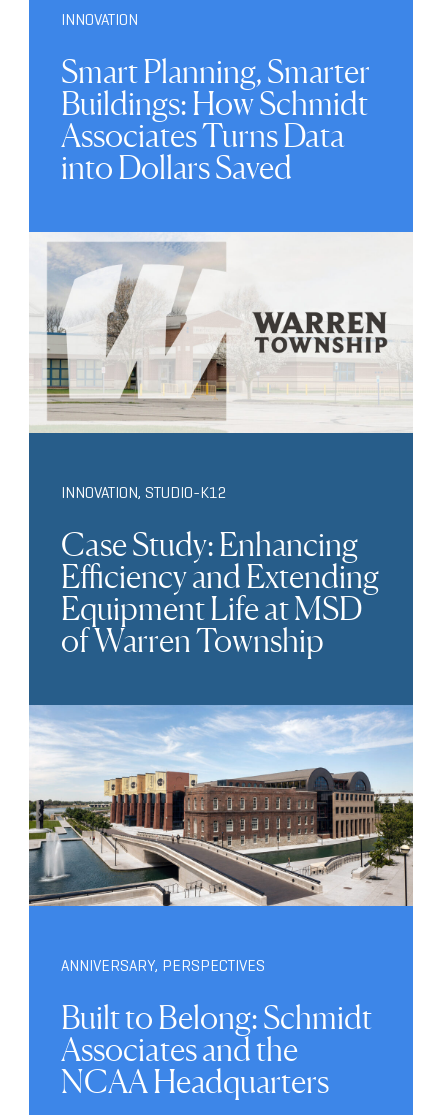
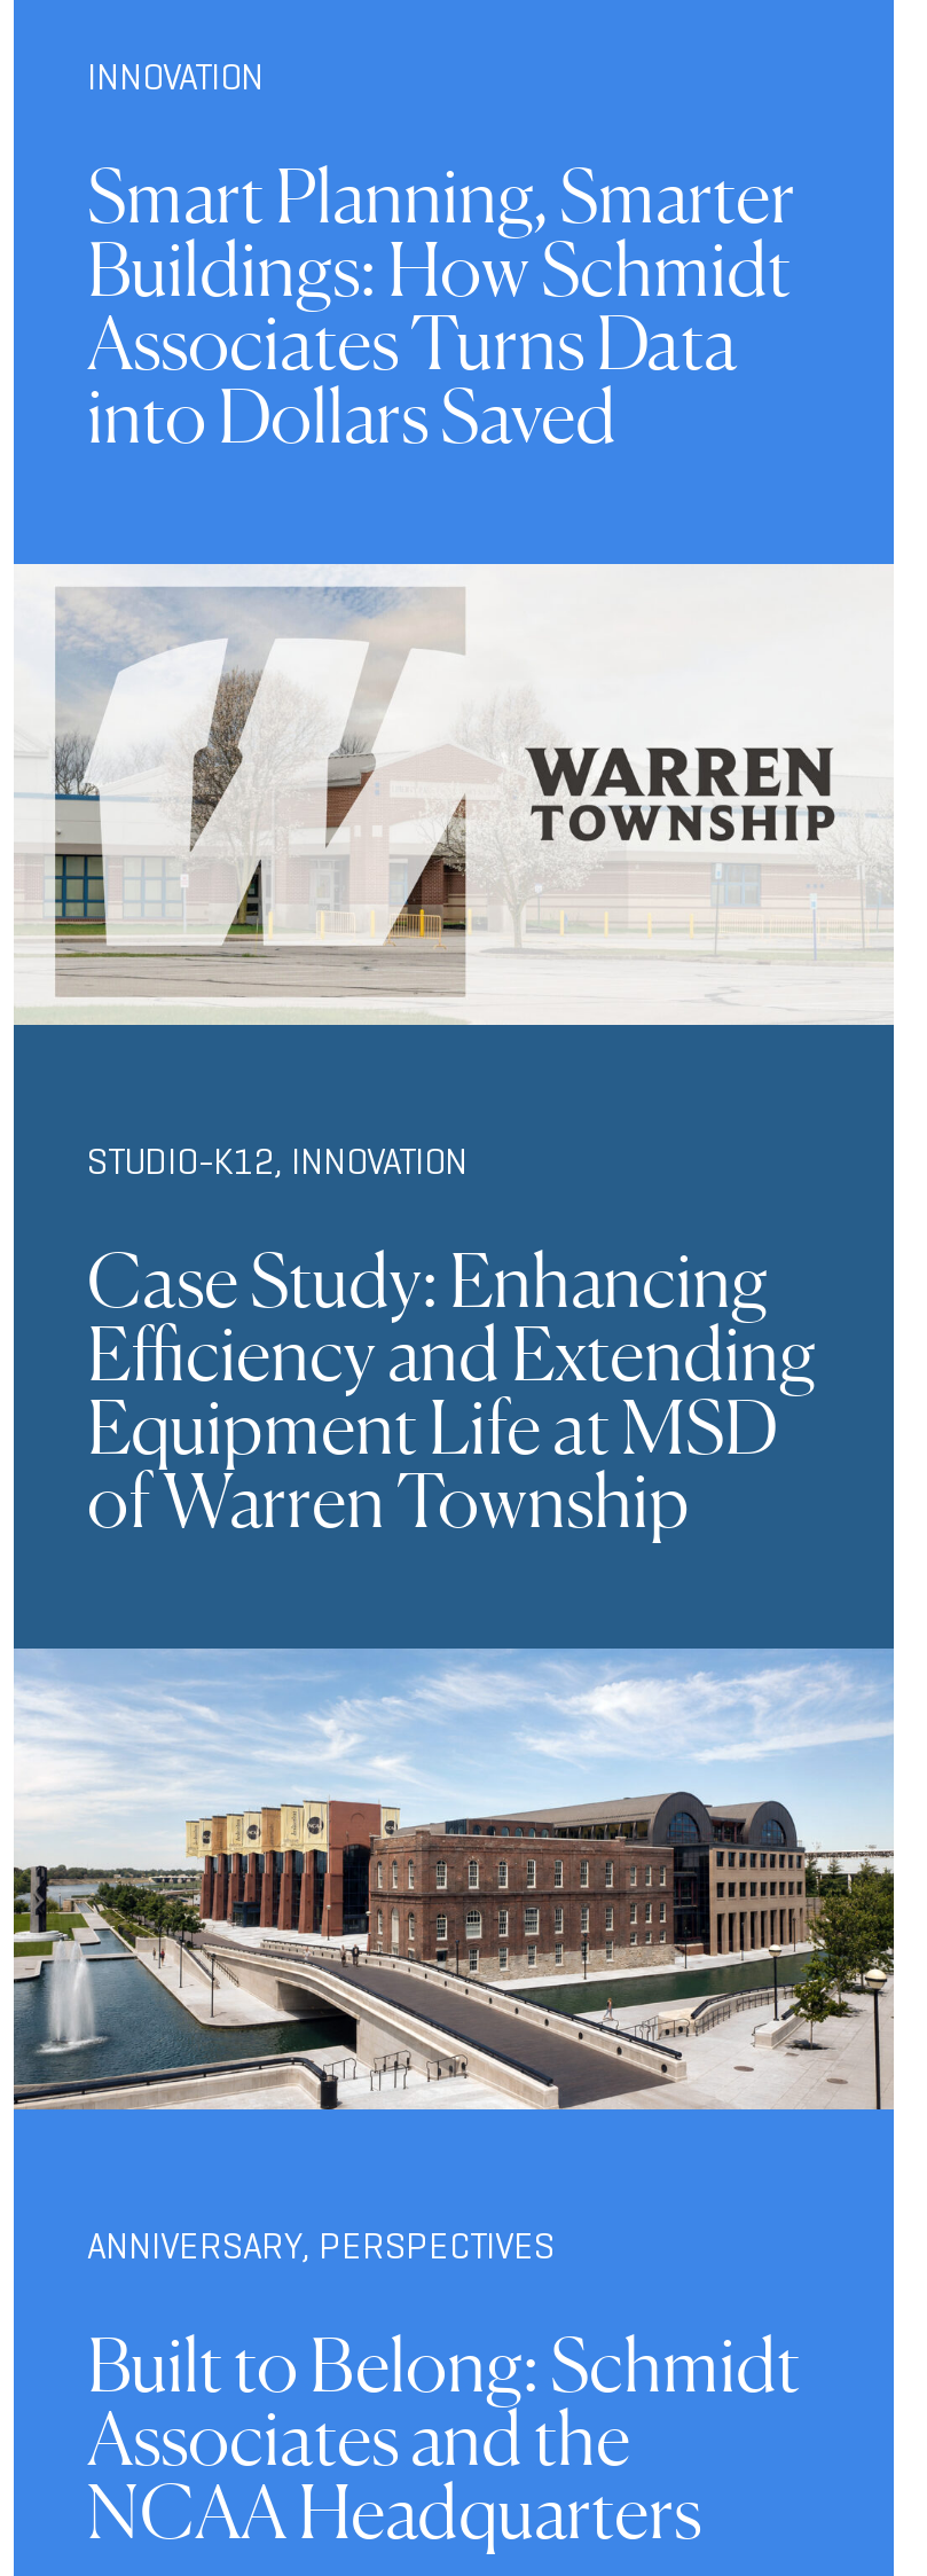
[61,483,227,502] INNOVATION, STUDIO-K12 -> [87,1140,468,1184] STUDIO-K12, INNOVATION

